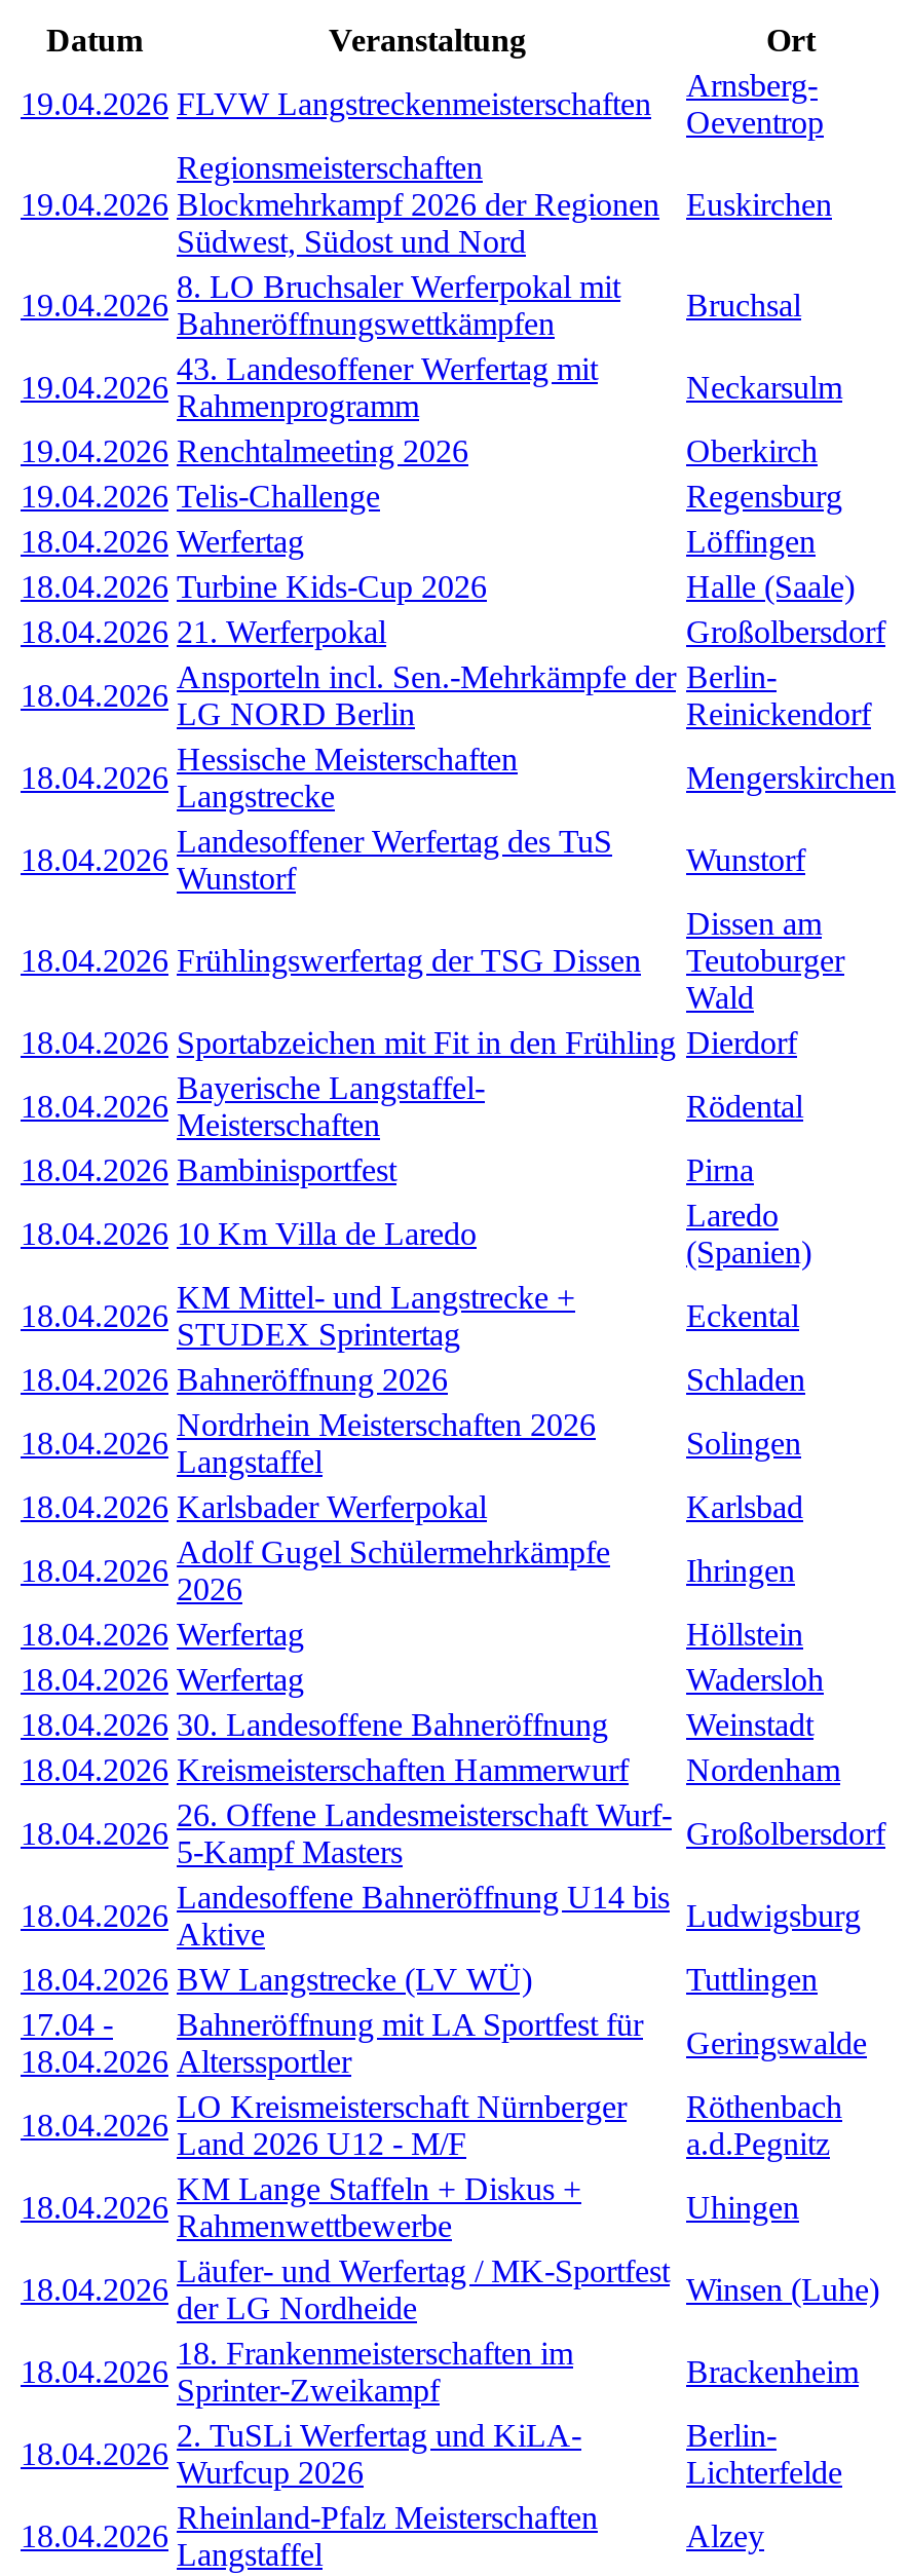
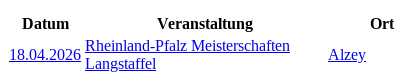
[21,67,824,221] Arnsberg- | Oeventrop | 19.04.2026 -> none
[21,85,651,120] 19.04.2026 FLVW Langstreckenmeisterschaften -> none
[177,149,659,258] Regionsmeisterschaften | Blockmehrkampf 2026 der Regionen | Südwest, Südost und Nord -> none
[21,186,832,322] Euskirchen | 19.04.2026 -> none
[177,268,620,340] 8. LO Bruchsaler Werferpokal mit | Bahneröffnungswettkämpfen -> none
[21,287,801,404] Bruchsal | 19.04.2026 -> none
[177,350,598,422] 43. Landesoffener Werfertag mit | Rahmenprogramm -> none
[21,369,885,712] Neckarsulm | 19.04.2026 Renchtalmeeting 2026 | Oberkirch | 19.04.2026 Telis-Challenge | Regensburg | 18.04.2026 Werfertag | Löffingen | 18.04.2026 Turbine Kids-Cup 2026 | Halle (Saale) | 18.04.2026 21. Werferpokal | Großolbersdorf | 18.04.2026 -> none
[21,659,871,794] Berlin- | Reinickendorf | 18.04.2026 -> none
[177,659,676,730] Ansporteln incl. Sen.-Mehrkämpfe der | LG NORD Berlin -> none
[177,741,518,813] Hessische Meisterschaften | Langstrecke -> none
[21,759,896,876] Mengerskirchen | 18.04.2026 -> none
[177,823,612,895] Landesoffener Werfertag des TuS | Wunstorf -> none
[21,841,805,977] Wunstorf | 18.04.2026 Frühlingswerfertag der TSG Dissen -> none
[21,905,844,1123] Dissen am | Teutoburger | Wald | 18.04.2026 Sportabzeichen mit Fit in den Frühling Dierdorf | 18.04.2026 -> none
[177,1069,485,1141] Bayerische Langstaffel- | Meisterschaften -> none
[21,1088,803,1250] Rödental | 18.04.2026 Bambinisportfest | Pirna | 18.04.2026 10 Km Villa de Laredo -> none
[21,1197,811,1332] Laredo | (Spanien) | 18.04.2026 -> none
[177,1279,575,1351] KM Mittel- und Langstrecke + | STUDEX Sprintertag -> none
[21,1297,805,1460] Eckental | 18.04.2026 Bahneröffnung 2026 | Schladen | 18.04.2026 -> none
[177,1406,596,1478] Nordrhein Meisterschaften 2026 | Langstaffel -> none
[21,1425,803,1587] Solingen | 18.04.2026 Karlsbader Werferpokal | Karlsbad | 18.04.2026 -> none
[177,1534,610,1606] Adolf Gugel Schülermehrkämpfe | 2026 -> none
[21,1552,840,1850] Ihringen | 18.04.2026 Werfertag | Höllstein | 18.04.2026 Werfertag | Wadersloh | 18.04.2026 30. Landesoffene Bahneröffnung | Weinstadt | 18.04.2026 Kreismeisterschaften Hammerwurf | Nordenham | 18.04.2026 -> none
[177,1797,672,1869] 26. Offene Landesmeisterschaft Wurf- | 5-Kampf Masters -> none
[21,1815,885,1932] Großolbersdorf | 18.04.2026 -> none
[177,1879,670,1951] Landesoffene Bahneröffnung U14 bis | Aktive -> none
[21,1897,861,2078] Ludwigsburg | 18.04.2026 BW Langstrecke (LV WÜ) | Tuttlingen | 17.04 - | 18.04.2026 -> none
[177,2006,643,2078] Bahneröffnung mit LA Sportfest für | Alterssportler -> none
[21,2025,867,2142] Geringswalde | 18.04.2026 -> none
[21,2088,842,2224] Röthenbach | a.d.Pegnitz | 18.04.2026 -> none
[177,2088,627,2160] LO Kreismeisterschaft Nürnberger | Land 2026 U12 - M/F -> none
[177,2170,581,2242] KM Lange Staffeln + Diskus + | Rahmenwettbewerbe -> none
[21,2189,799,2306] Uhingen | 18.04.2026 -> none
[177,2253,670,2325] Läufer- und Werfertag / MK-Sportfest | der LG Nordheide -> none
[21,2271,879,2388] Winsen (Luhe) | 18.04.2026 -> none
[177,2335,573,2407] 18. Frankenmeisterschaften im | Sprinter-Zweikampf -> none
[21,2353,859,2470] Brackenheim | 18.04.2026 -> none
[177,2417,581,2489] 2. TuSLi Werfertag und KiLA- | Wurfcup 2026 -> none
[686,2417,842,2489] Berlin- | Lichterfelde -> none

